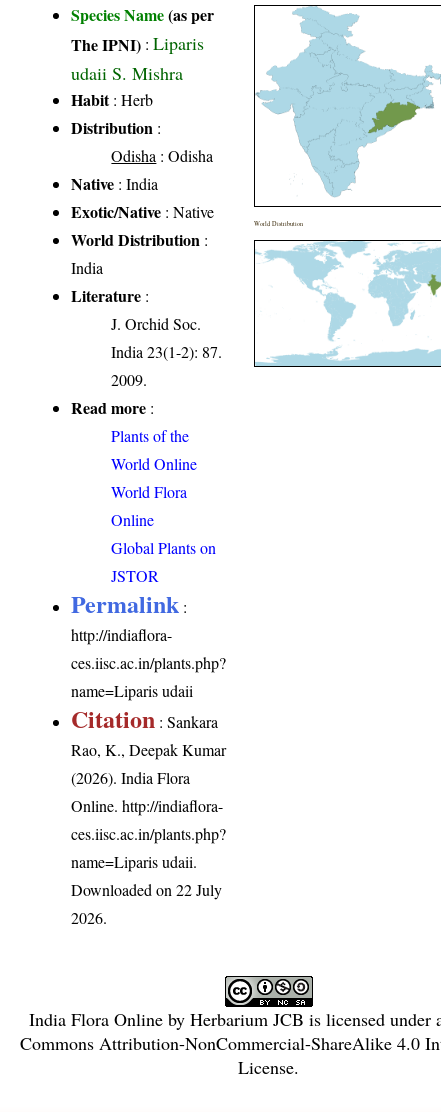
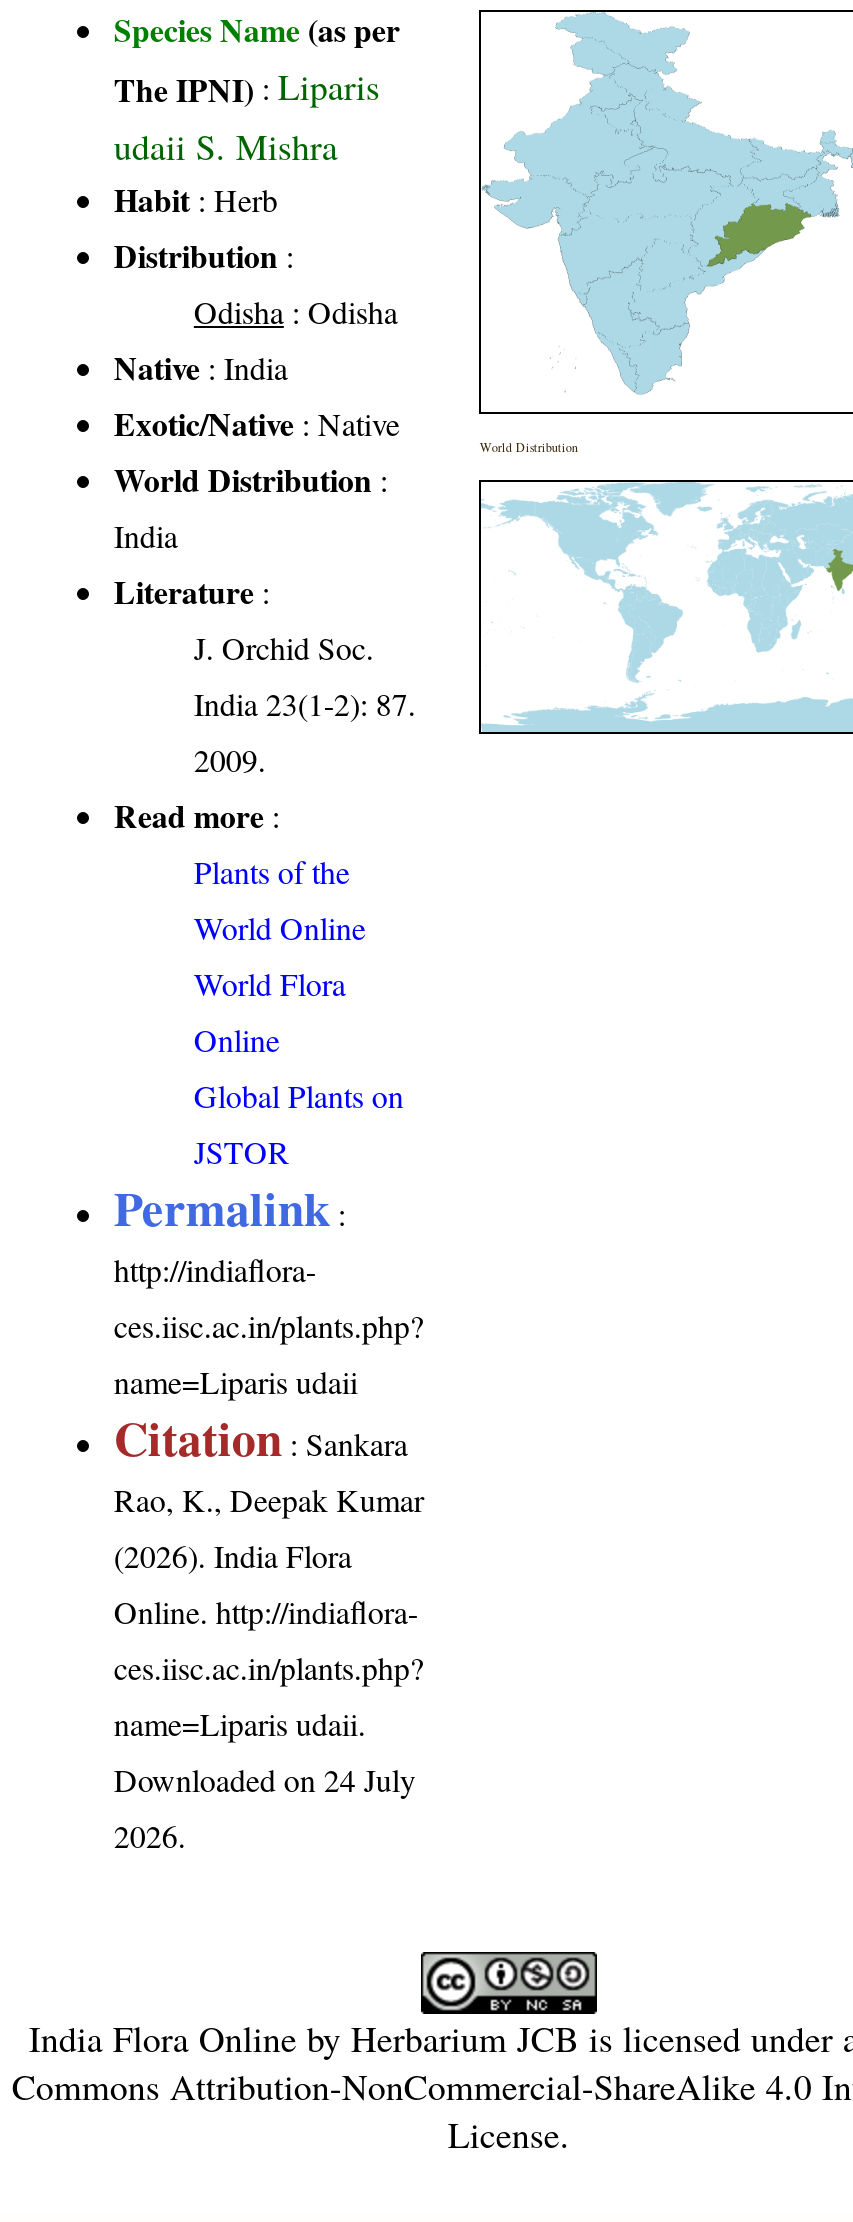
[71,879,222,900] Downloaded on 22 July -> [114,1758,416,1800] Downloaded on 24 July

